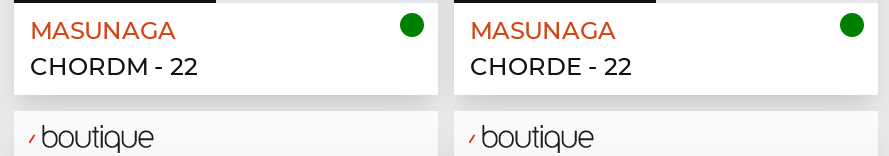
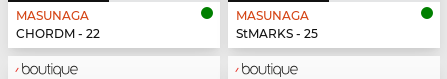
[470,51,632,81] CHORDE - 22 -> [236,26,318,41] StMARKS - 25

